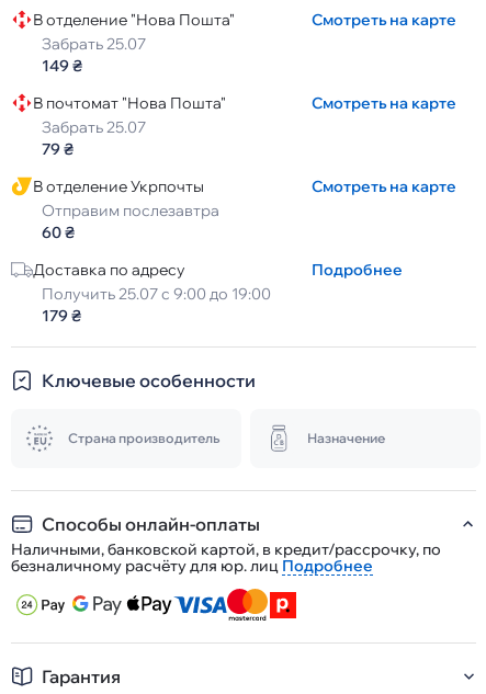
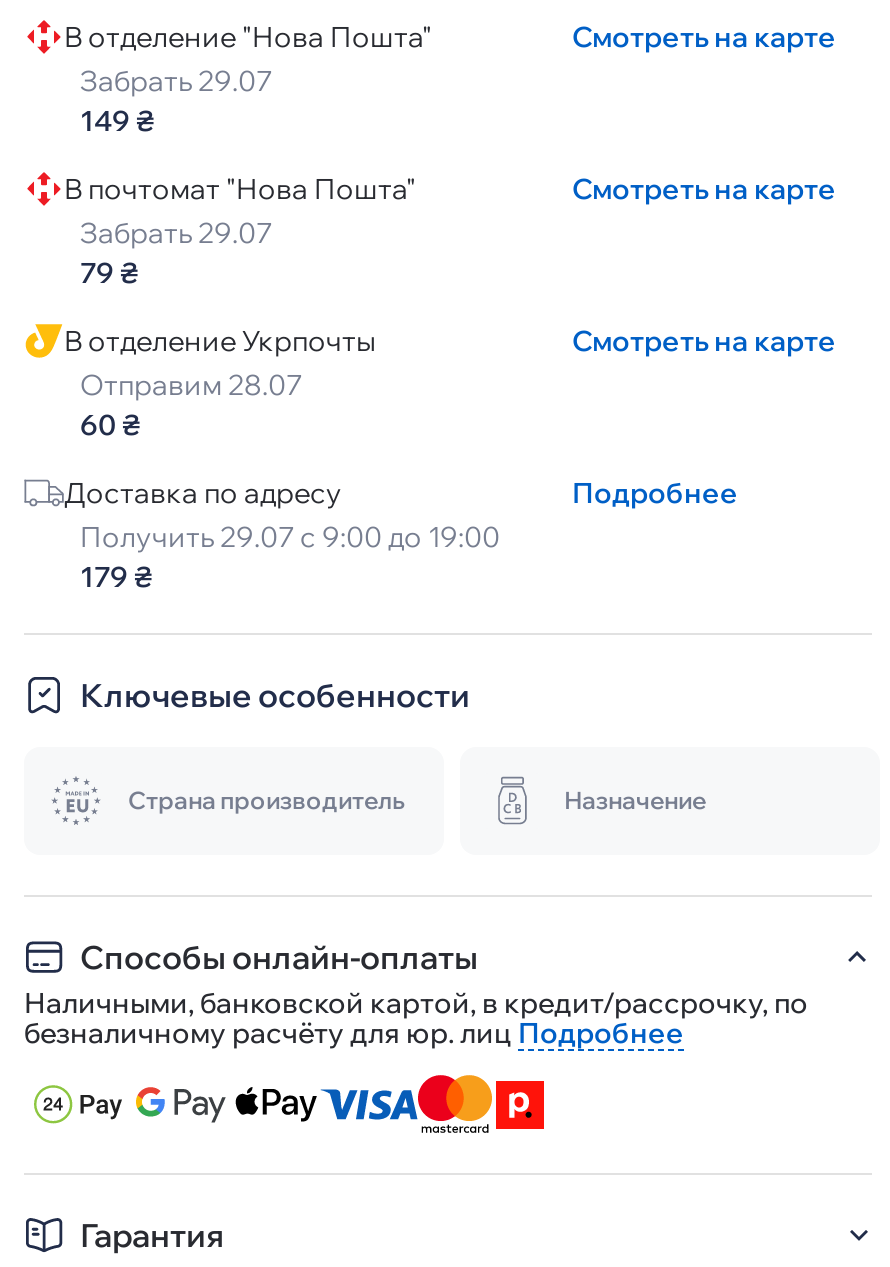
[42,34,146,54] Забрать 25.07 -> [80,63,272,99] Забрать 29.07
[42,117,146,137] Забрать 25.07 -> [80,215,272,251] Забрать 29.07
[42,201,219,220] Отправим послезавтра -> [80,367,302,403] Отправим 28.07
[42,284,271,304] Получить 25.07 с 9:00 до 19:00 -> [80,519,500,555] Получить 29.07 с 9:00 до 19:00

